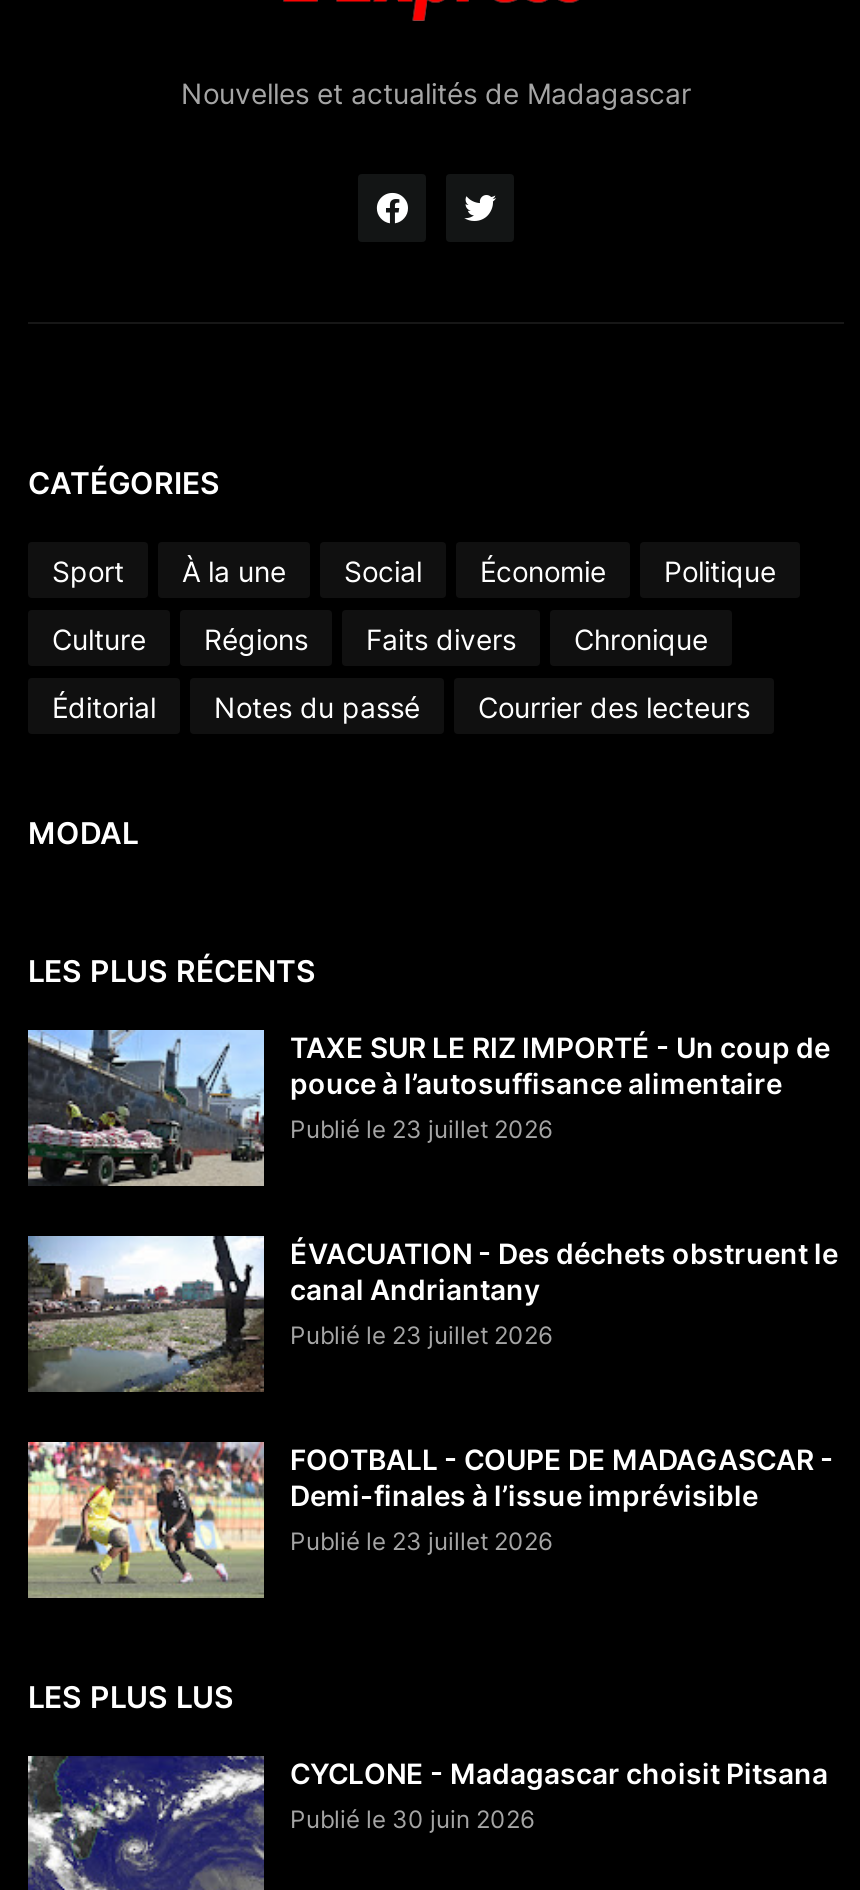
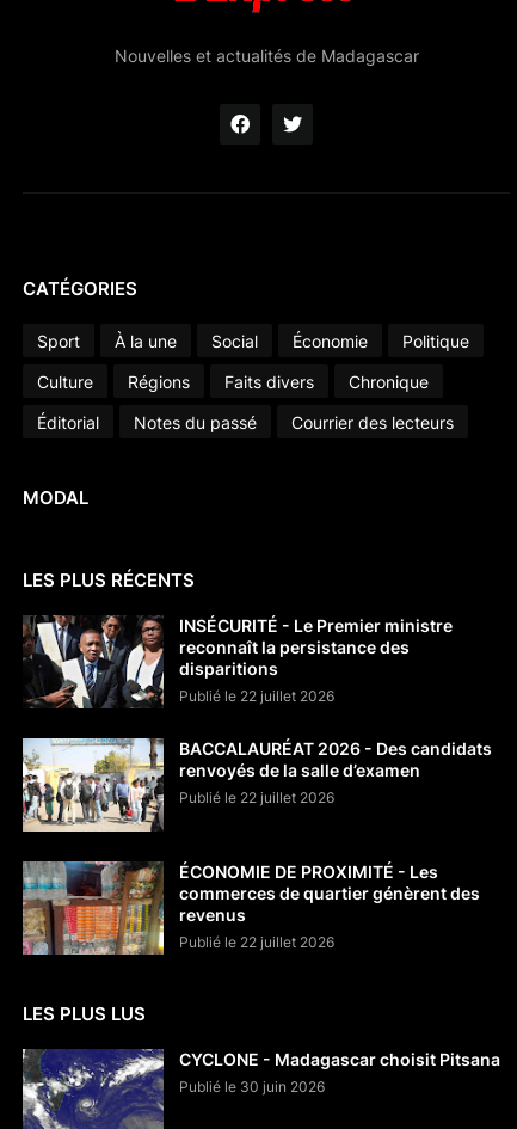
[26,1028,830,1188] [image] | TAXE SUR LE RIZ IMPORTÉ - Un coup de | pouce à l’autosuffisance alimentaire | Publié le 23 juillet 2026 -> [23,614,453,708] [image] | INSÉCURITÉ - Le Premier ministre | reconnaît la persistance des | disparitions | Publié le 22 juillet 2026
[28,1234,838,1392] [image] | ÉVACUATION - Des déchets obstruent le | canal Andriantany | Publié le 23 juillet 2026 -> [21,737,492,833] [image] | BACCALAURÉAT 2026 - Des candidats | renvoyés de la salle d’examen | Publié le 22 juillet 2026
[26,1440,834,1598] [image] | FOOTBALL - COUPE DE MADAGASCAR - | Demi-finales à l’issue imprévisible | Publié le 23 juillet 2026 -> [21,860,480,955] [image] | ÉCONOMIE DE PROXIMITÉ - Les | commerces de quartier génèrent des | revenus | Publié le 22 juillet 2026

